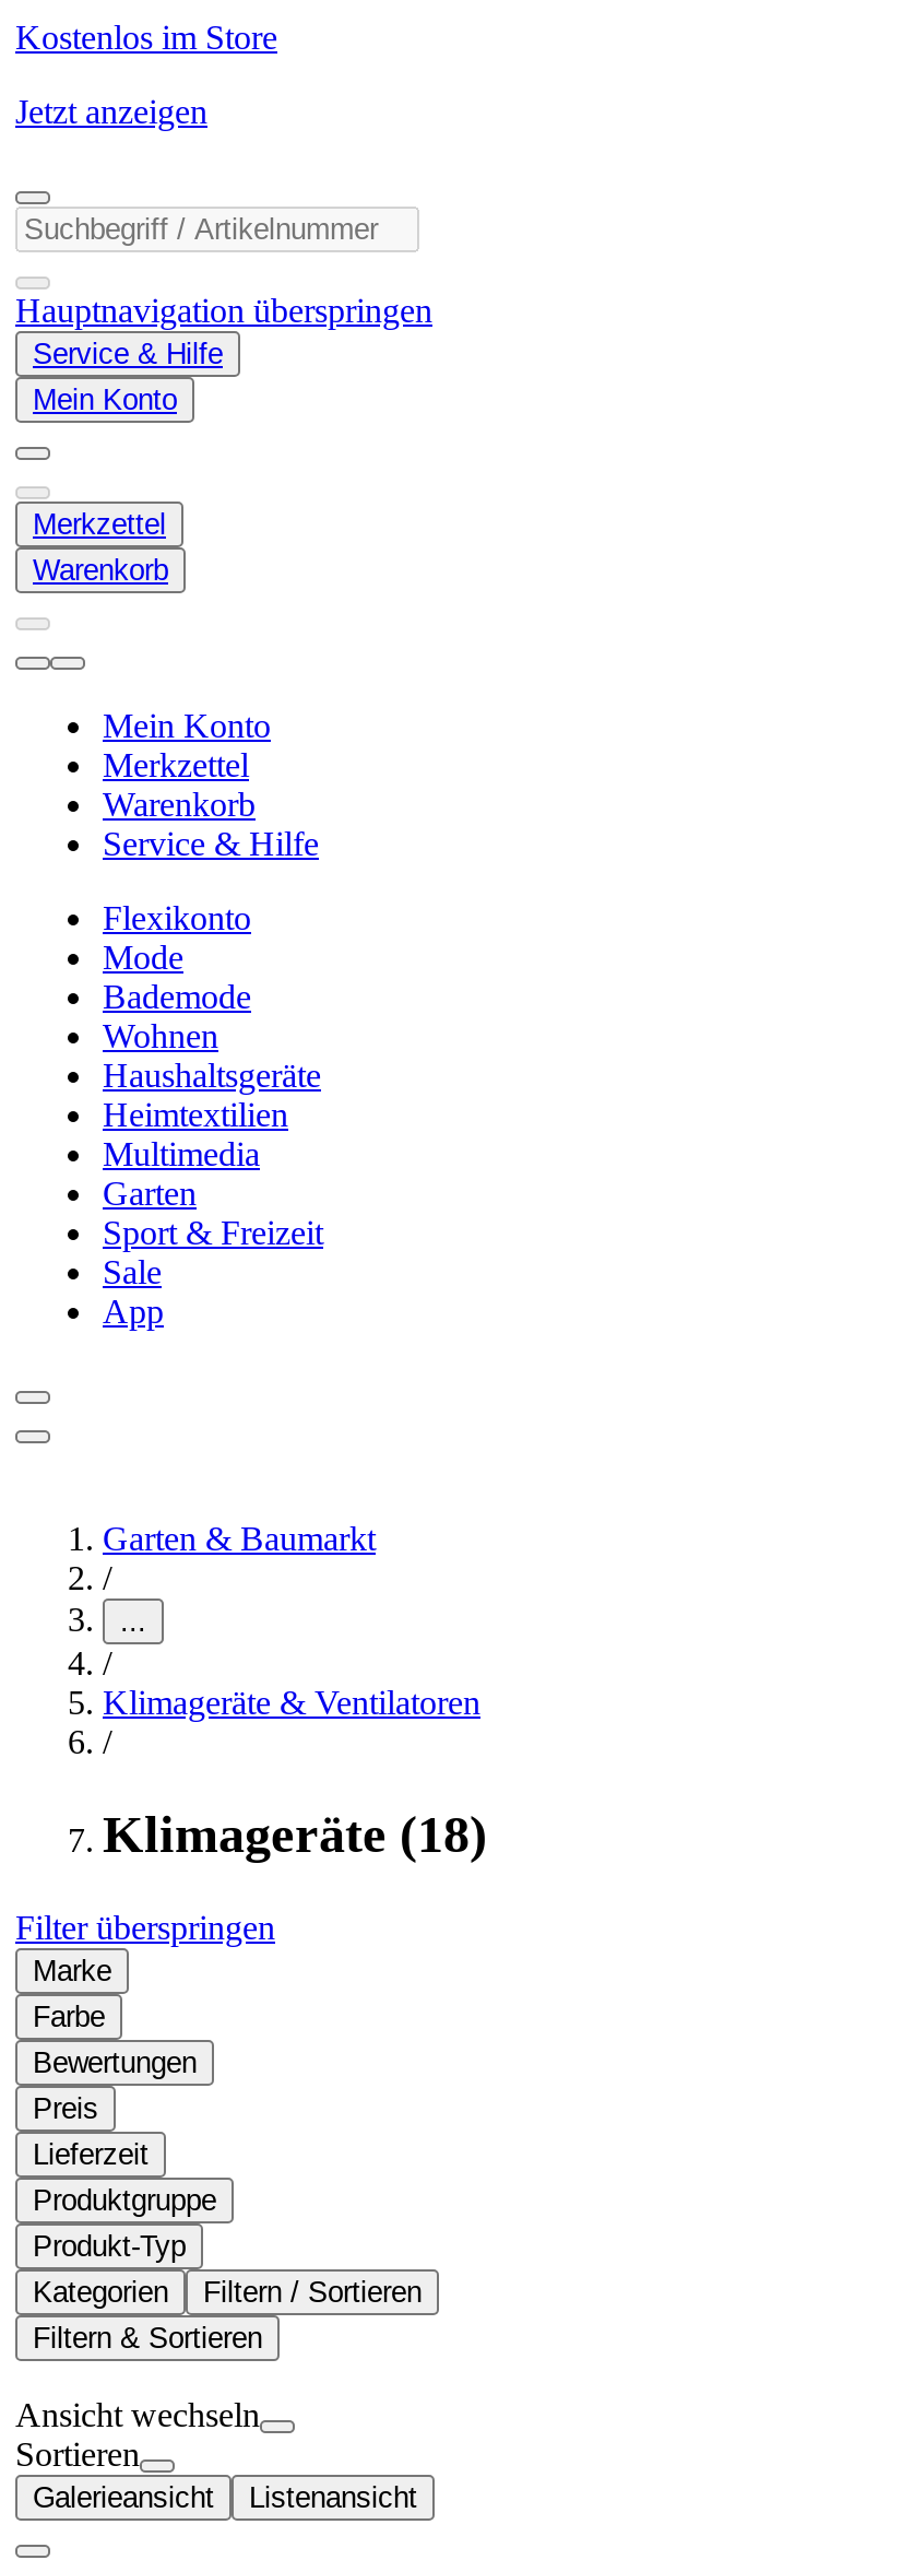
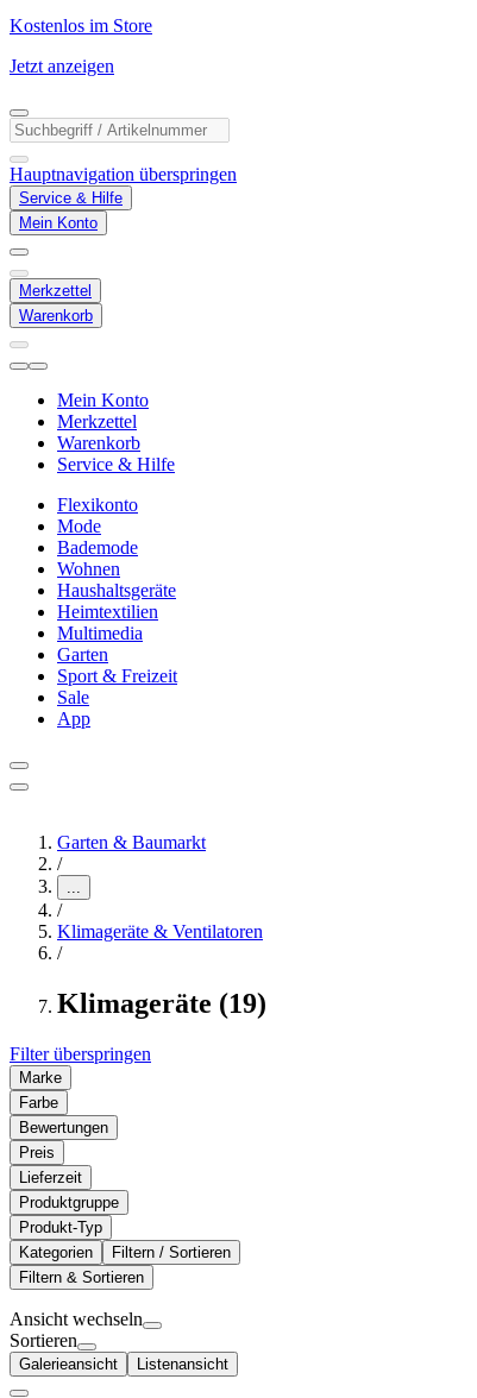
[103,1806,487,1863] Klimageräte (18) -> [57,988,266,1019] Klimageräte (19)

